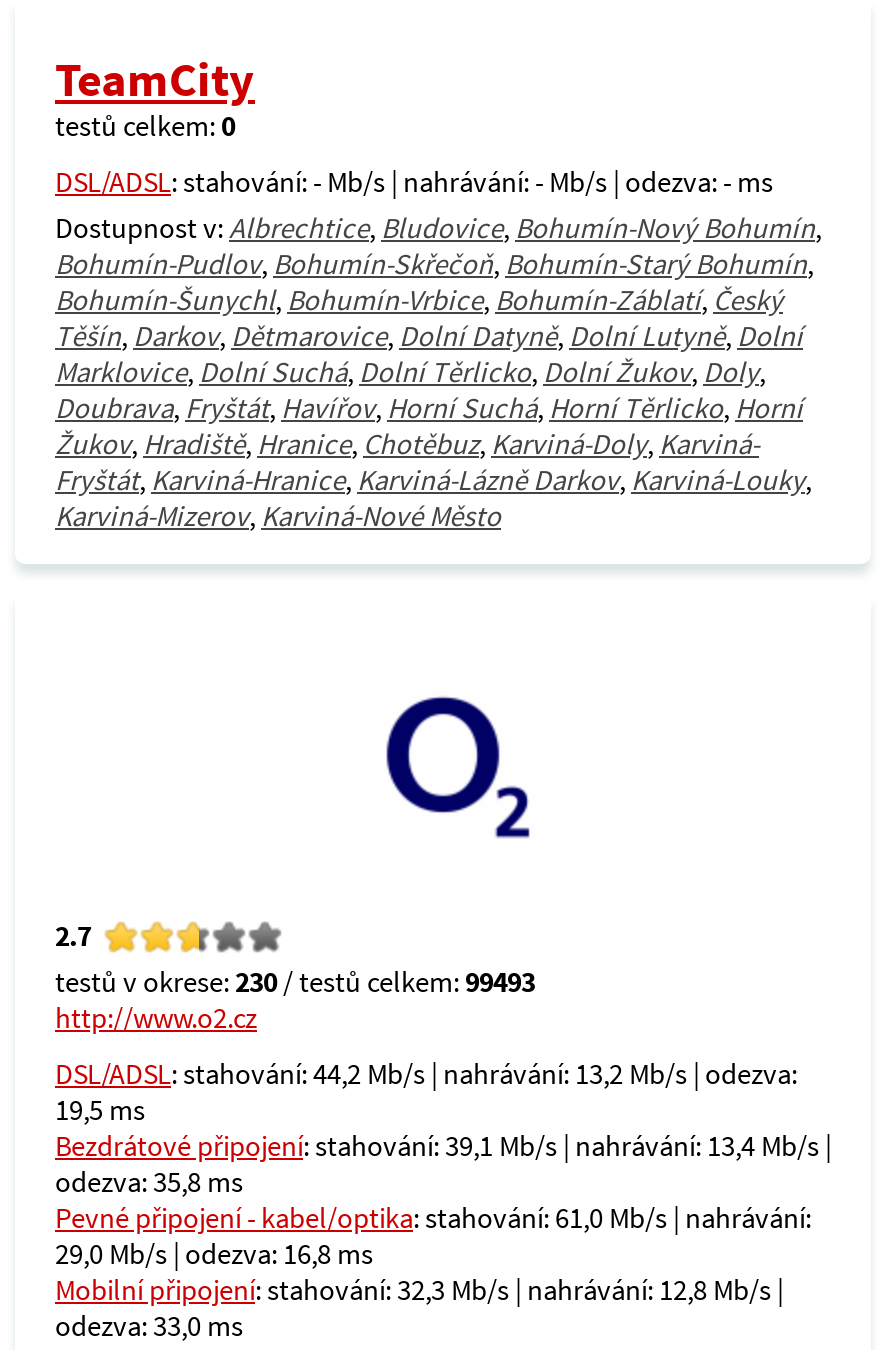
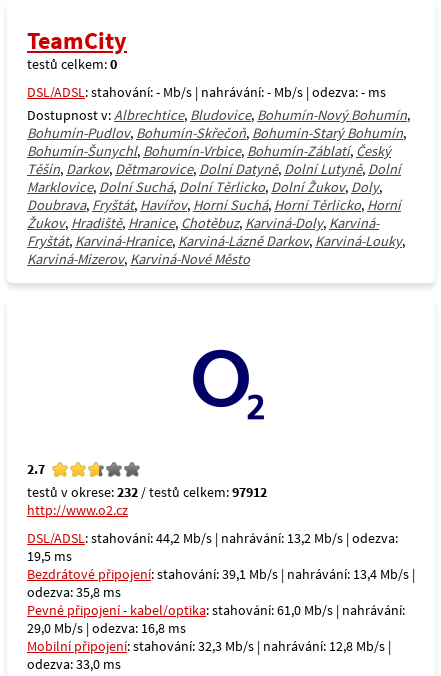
[55,964,535,1000] testů v okrese: 230 / testů celkem: 99493 -> [27,483,267,501] testů v okrese: 232 / testů celkem: 97912

